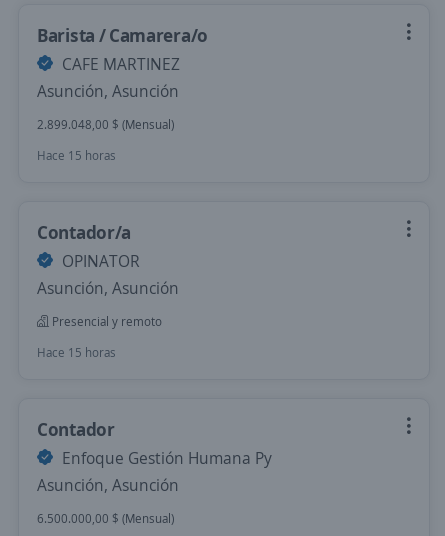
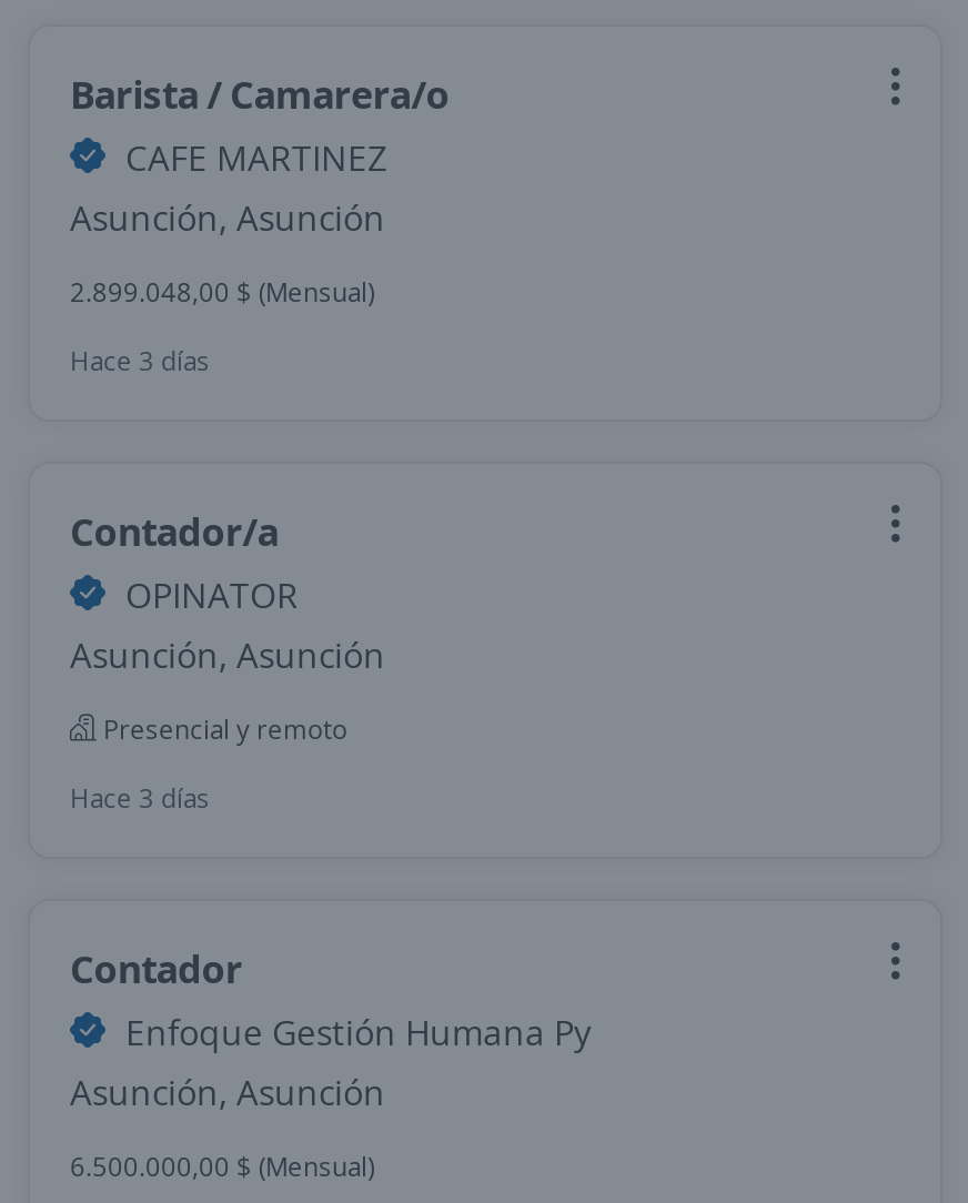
[37,147,116,164] Hace 15 horas -> [70,342,210,380] Hace 3 días
[37,344,116,361] Hace 15 horas -> [70,779,210,817] Hace 3 días

